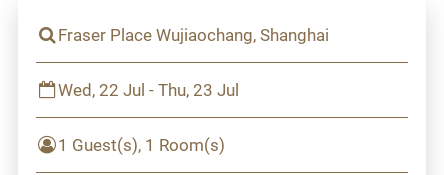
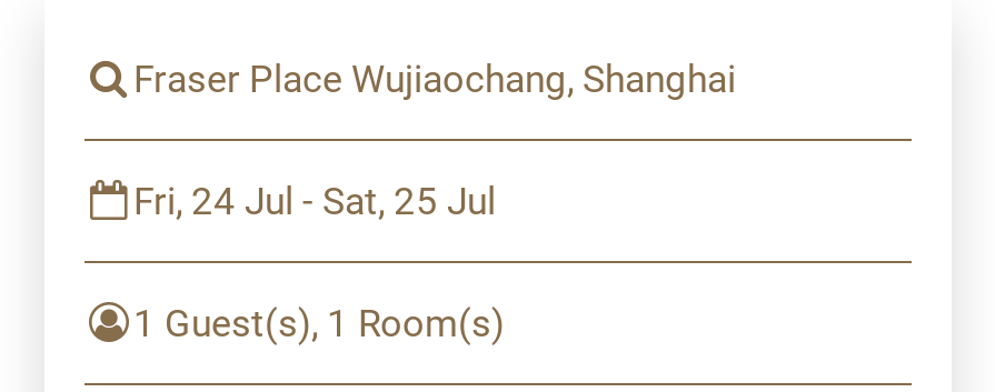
[58,78,239,101] Wed, 22 Jul - Thu, 23 Jul -> [133,174,496,225] Fri, 24 Jul - Sat, 25 Jul

